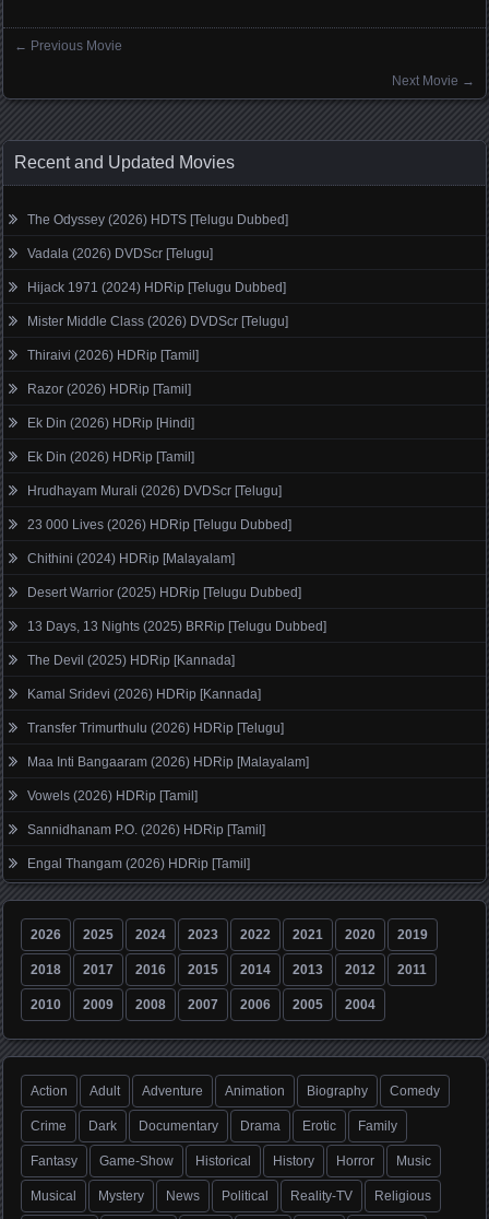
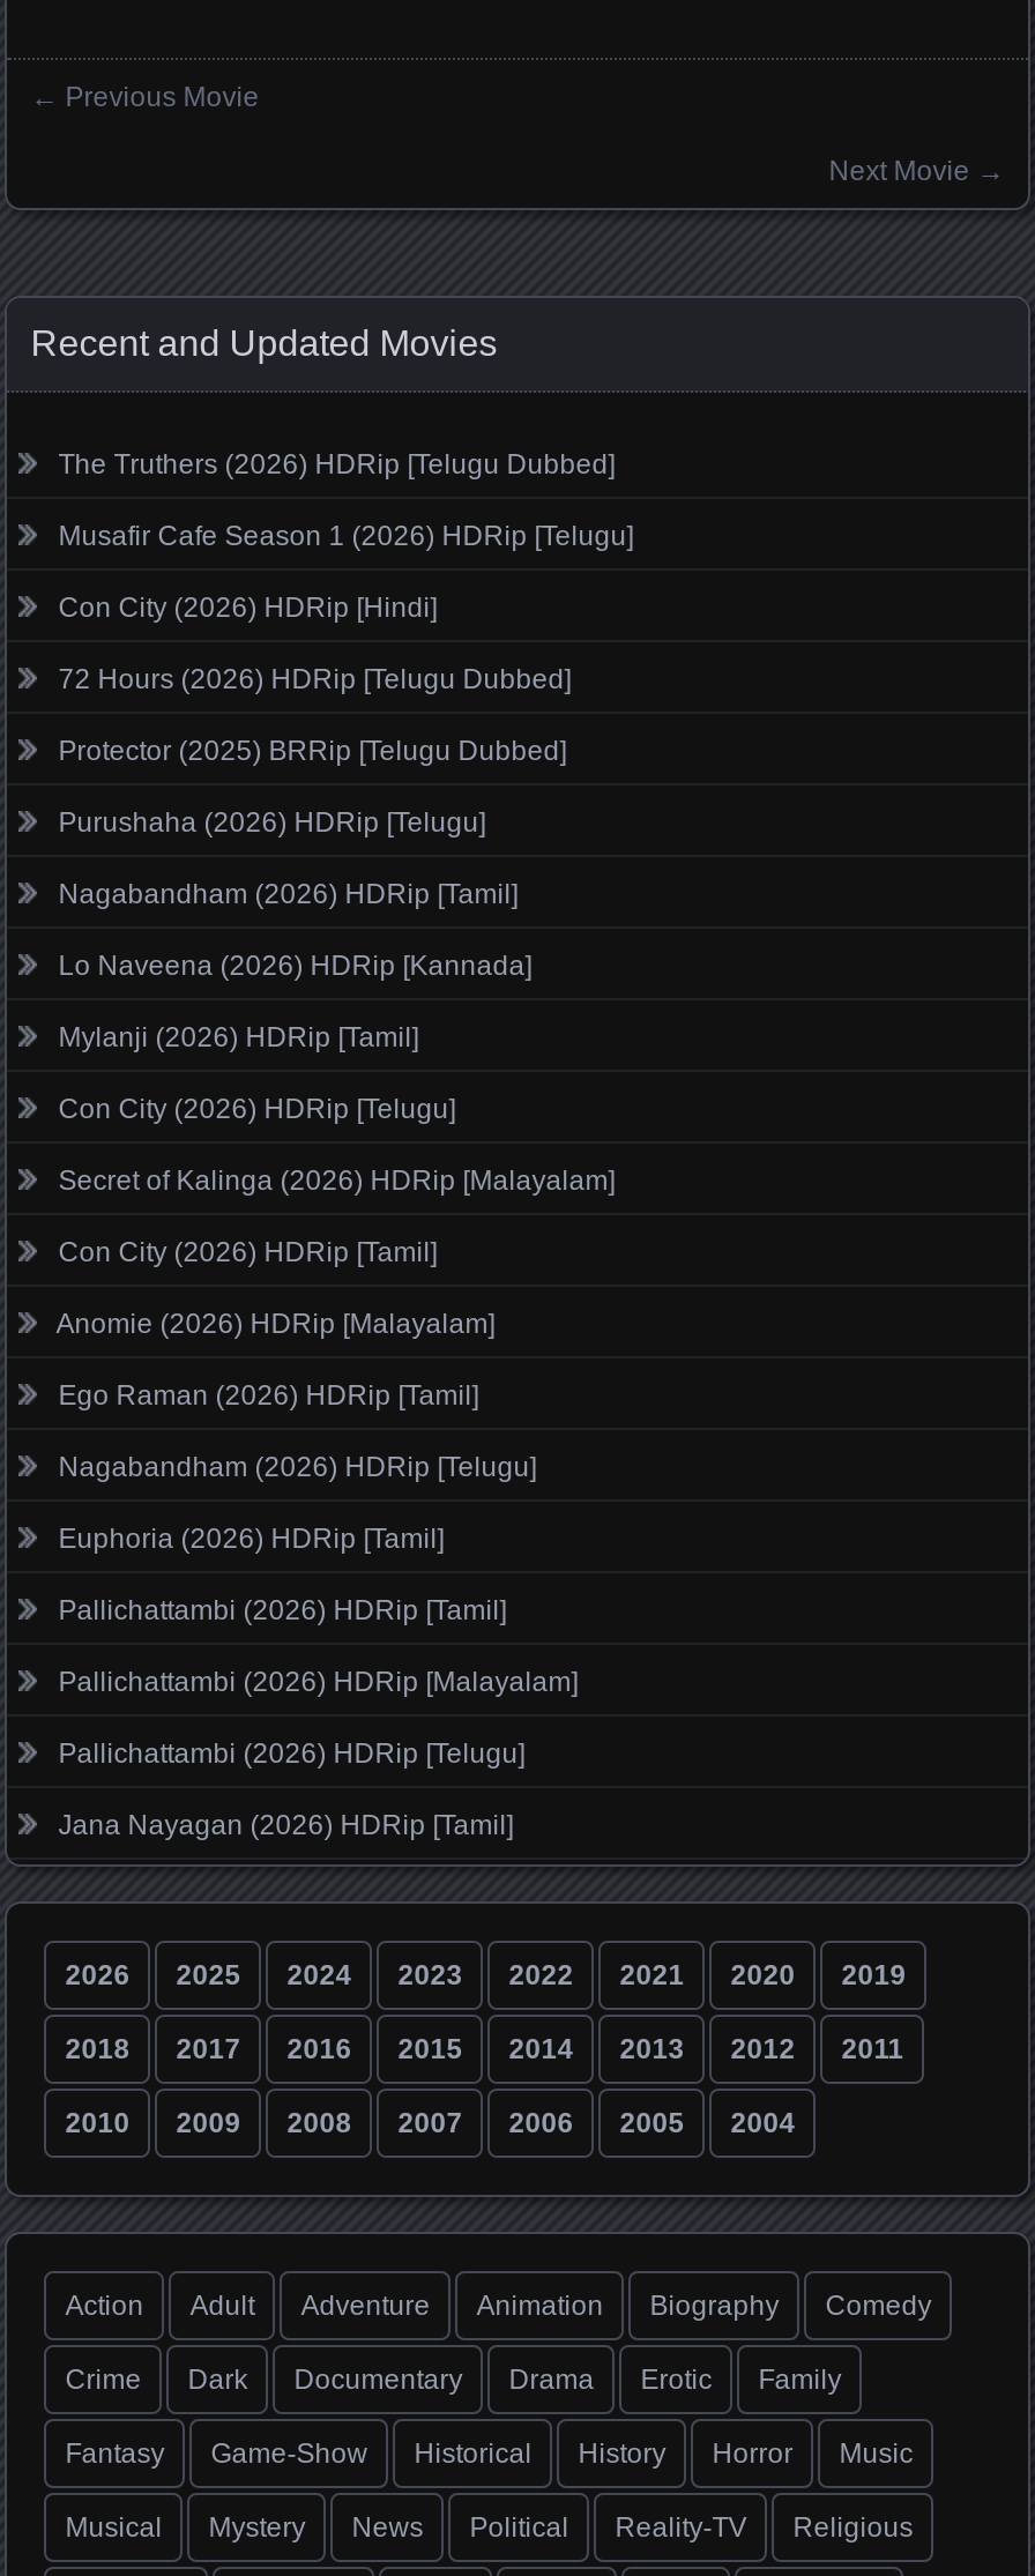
[28,212,288,227] The Odyssey (2026) HDTS [Telugu Dubbed] -> [58,448,615,480] The Truthers (2026) HDRip [Telugu Dubbed]
[28,246,213,261] Vadala (2026) DVDScr [Telugu] -> [58,519,633,551] Musafir Cafe Season 1 (2026) HDRip [Telugu]
[28,280,286,295] Hijack 1971 (2024) HDRip [Telugu Dubbed] -> [58,591,437,623] Con City (2026) HDRip [Hindi]
[28,313,288,329] Mister Middle Class (2026) DVDScr [Telugu] -> [58,662,571,695] 72 Hours (2026) HDRip [Telugu Dubbed]
[28,347,199,363] Thiraivi (2026) HDRip [Tamil] -> [58,734,566,766] Protector (2025) BRRip [Telugu Dubbed]
[28,381,191,397] Razor (2026) HDRip [Tamil] -> [58,806,486,838] Purushaha (2026) HDRip [Telugu]
[28,415,195,430] Ek Din (2026) HDRip [Hindi] -> [58,877,518,910] Nagabandham (2026) HDRip [Tamil]
[28,449,195,464] Ek Din (2026) HDRip [Tamil] -> [58,949,532,981] Lo Naveena (2026) HDRip [Kannada]
[28,483,282,498] Hrudhayam Murali (2026) DVDScr [Telugu] -> [58,1020,419,1053] Mylanji (2026) HDRip [Tamil]
[28,517,292,532] 23 000 Lives (2026) HDRip [Telugu Dubbed] -> [58,1092,456,1124] Con City (2026) HDRip [Telugu]
[28,551,235,566] Chithini (2024) HDRip [Malayalam] -> [58,1164,615,1196] Secret of Kalinga (2026) HDRip [Malayalam]
[28,585,301,600] Desert Warrior (2025) HDRip [Telugu Dubbed] -> [58,1235,437,1268] Con City (2026) HDRip [Tamil]
[28,618,327,634] 13 Days, 13 Nights (2025) BRRip [Telugu Dubbed] -> [56,1307,495,1339] Anomie (2026) HDRip [Malayalam]
[28,652,235,668] The Devil (2025) HDRip [Kannada] -> [58,1379,479,1411] Ego Raman (2026) HDRip [Tamil]
[28,686,261,702] Kamal Sridevi (2026) HDRip [Kannada] -> [58,1450,536,1483] Nagabandham (2026) HDRip [Telugu]
[28,720,284,735] Transfer Trimurthulu (2026) HDRip [Telugu] -> [58,1522,444,1554] Euphoria (2026) HDRip [Tamil]
[28,754,309,769] Maa Inti Bangaaram (2026) HDRip [Malayalam] -> [58,1593,506,1626] Pallichattambi (2026) HDRip [Tamil]
[28,788,198,803] Vowels (2026) HDRip [Tamil] -> [58,1665,578,1697] Pallichattambi (2026) HDRip [Malayalam]
[28,822,265,837] Sannidhanam P.O. (2026) HDRip [Tamil] -> [58,1737,525,1769] Pallichattambi (2026) HDRip [Telugu]
[28,856,250,871] Engal Thangam (2026) HDRip [Tamil] -> [58,1808,513,1841] Jana Nayagan (2026) HDRip [Tamil]

